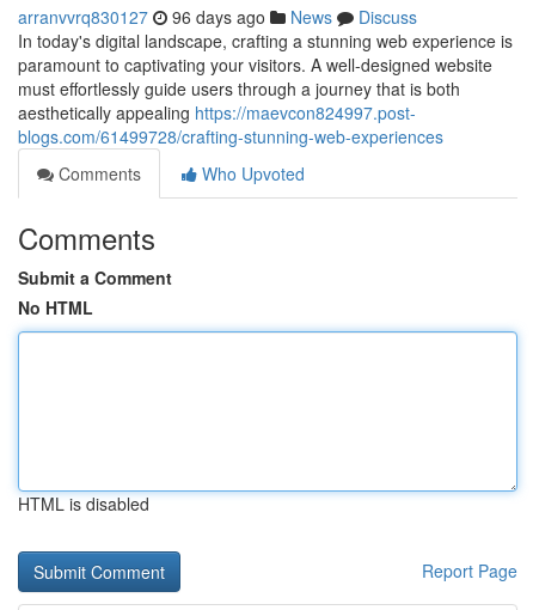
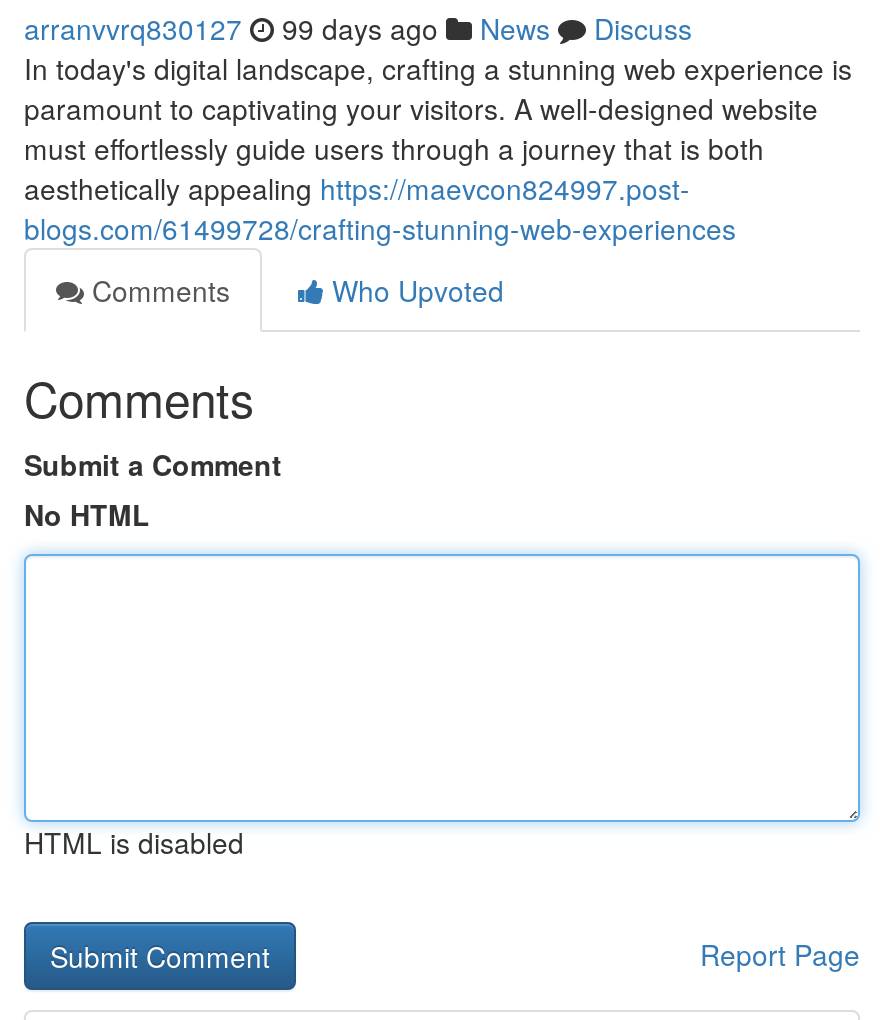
[18,5,417,29] arranvvrq830127 96 days ago News Discuss -> [24,8,692,48] arranvvrq830127 99 days ago News Discuss

